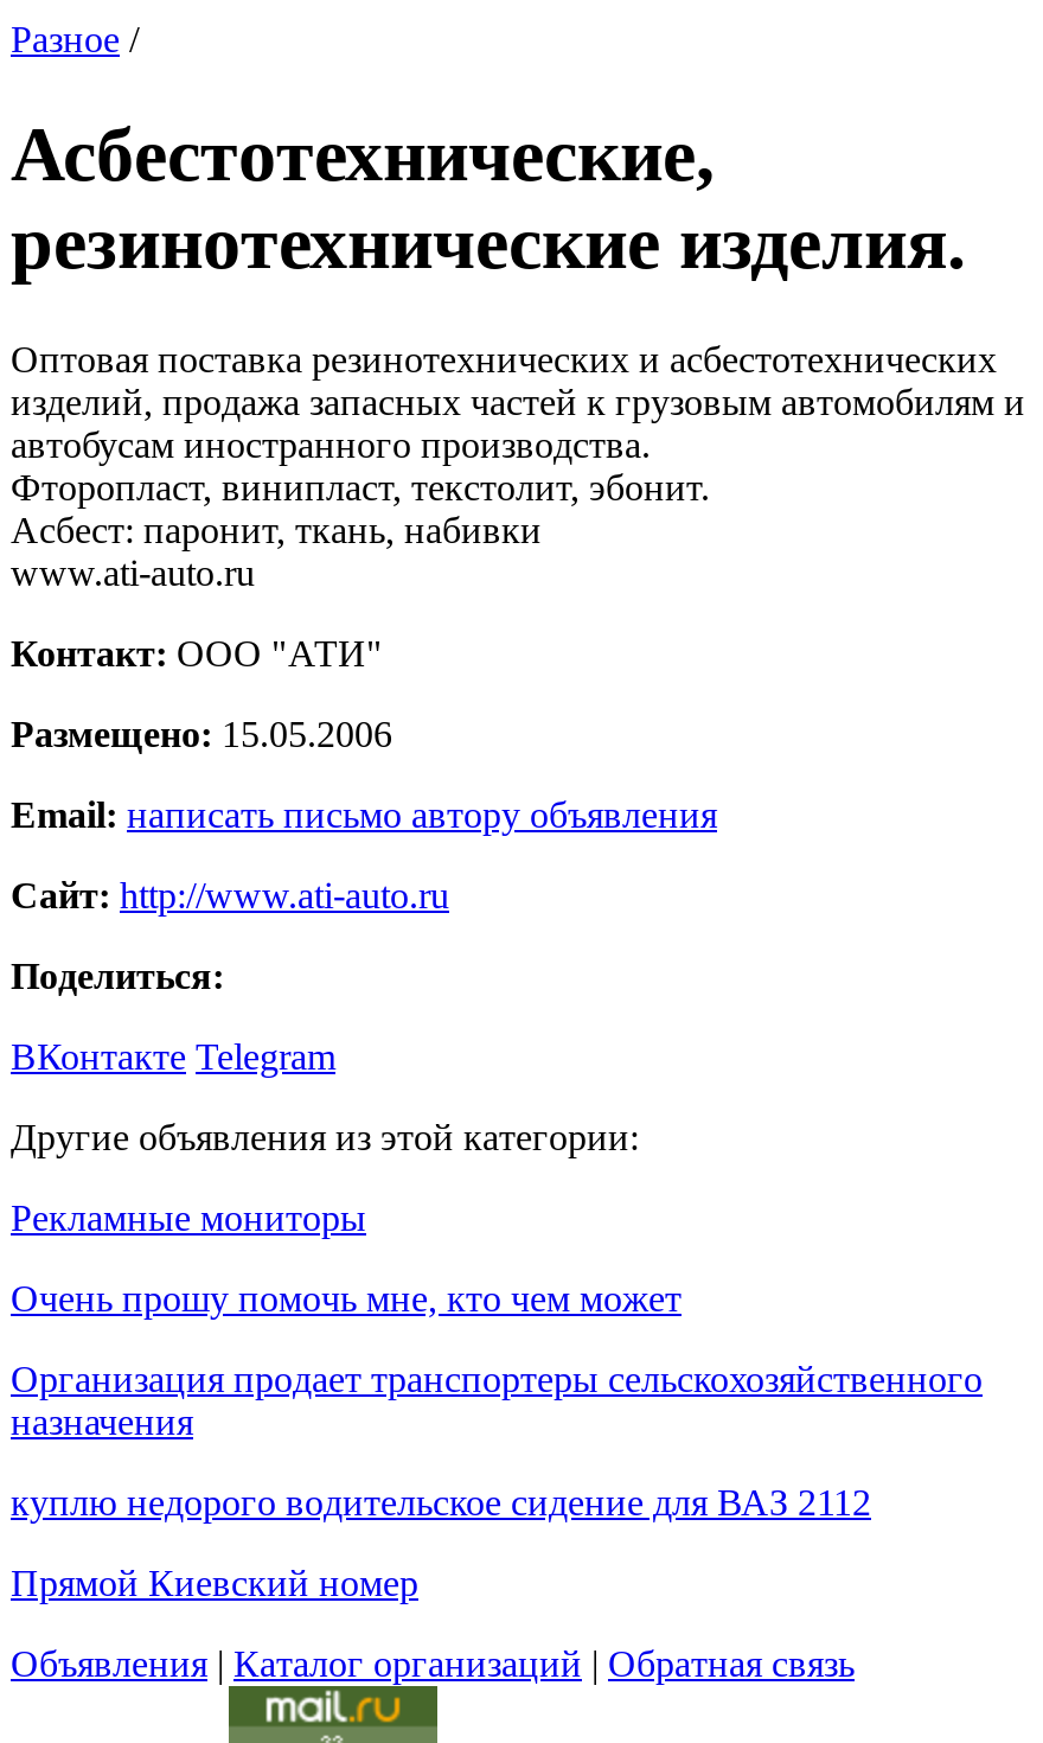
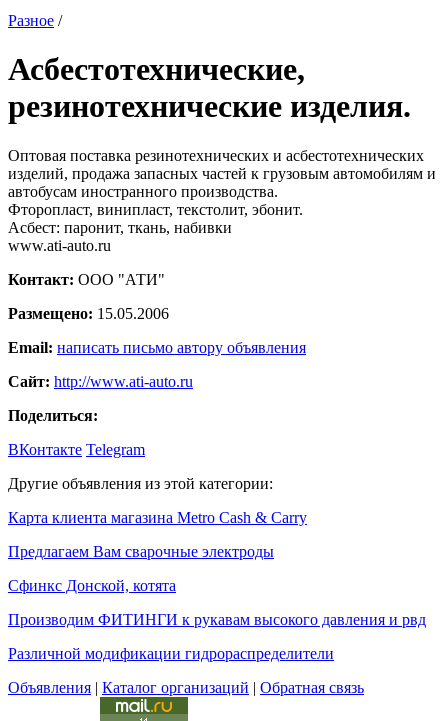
[11,1197,366,1238] Рекламные мониторы -> [8,509,307,526] Карта клиента магазина Metro Cash & Carry
[11,1278,682,1318] Очень прошу помочь мне, кто чем может -> [8,543,274,560] Предлагаем Вам сварочные электроды
[11,1359,983,1442] Организация продает транспортеры сельскохозяйственного | назначения -> [8,577,176,594] Сфинкс Донской, котята
[11,1482,871,1522] куплю недорого водительское сидение для ВАЗ 2112 -> [8,611,426,628] Производим ФИТИНГИ к рукавам высокого давления и рвд
[11,1563,418,1603] Прямой Киевский номер -> [8,645,334,662] Различной модификации гидрораспределители

